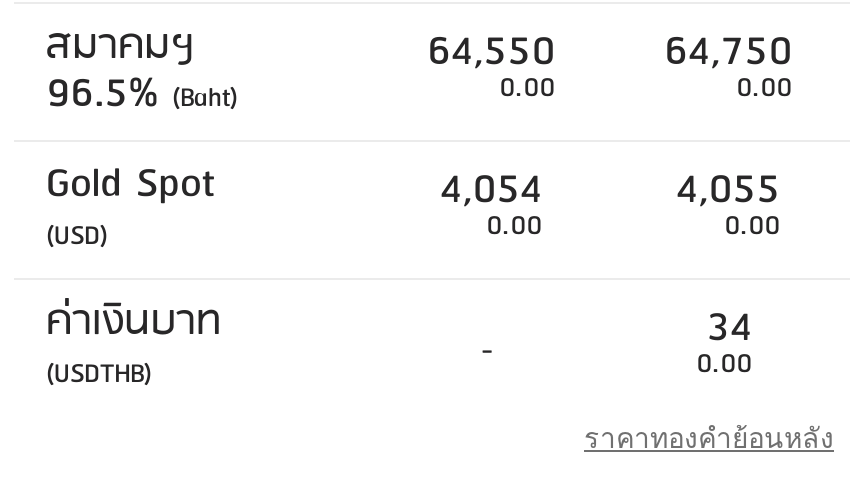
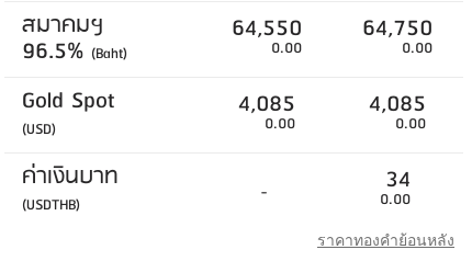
[440,156,542,226] 4,054 -> [238,86,295,124] 4,085
[676,156,780,226] 4,055 -> [368,86,425,124] 4,085

